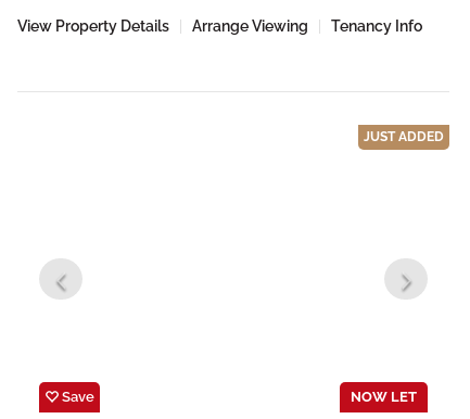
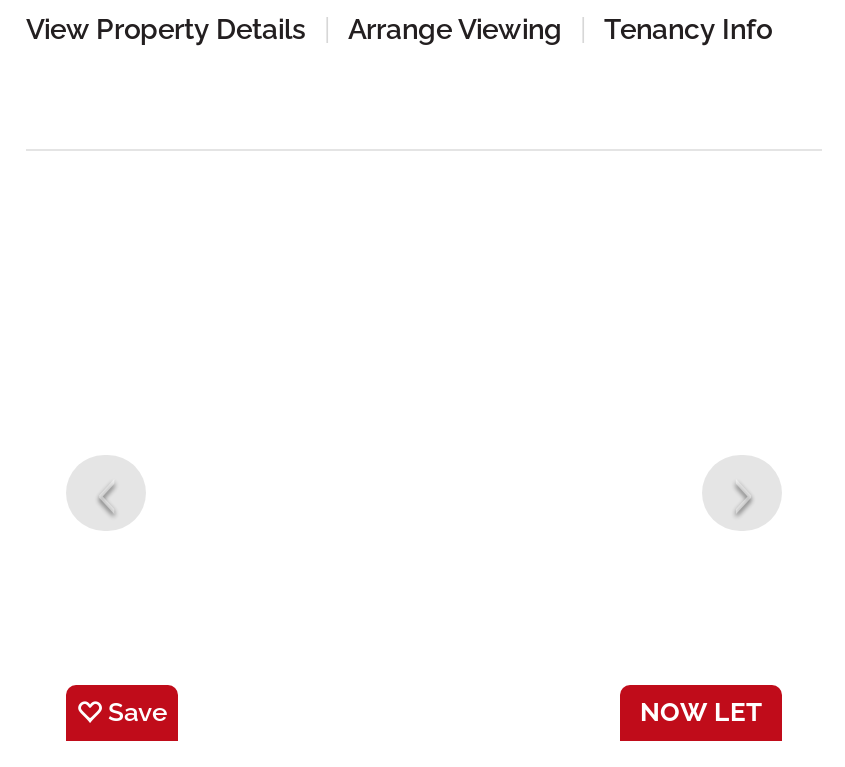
[364,129,444,144] JUST ADDED -> none

